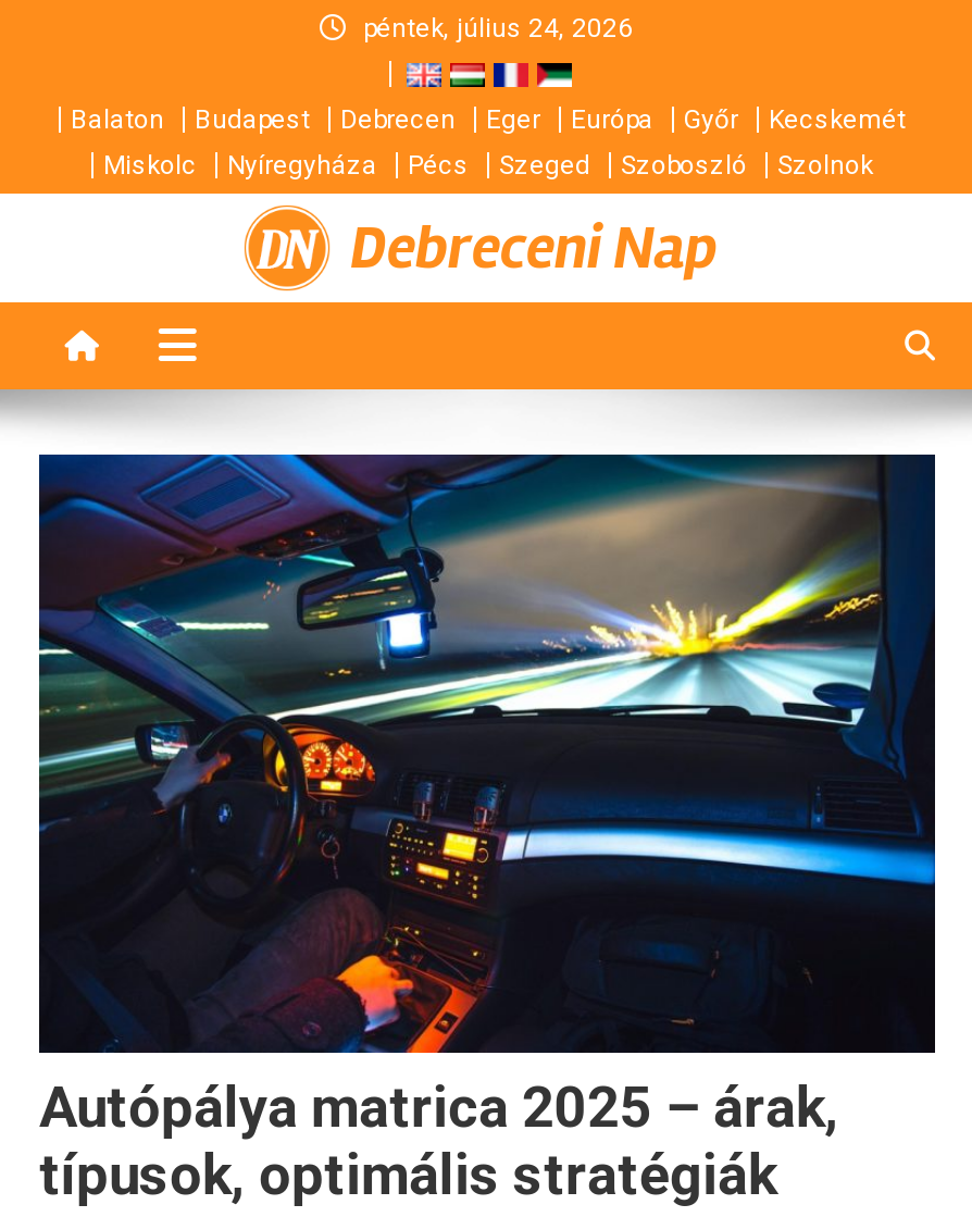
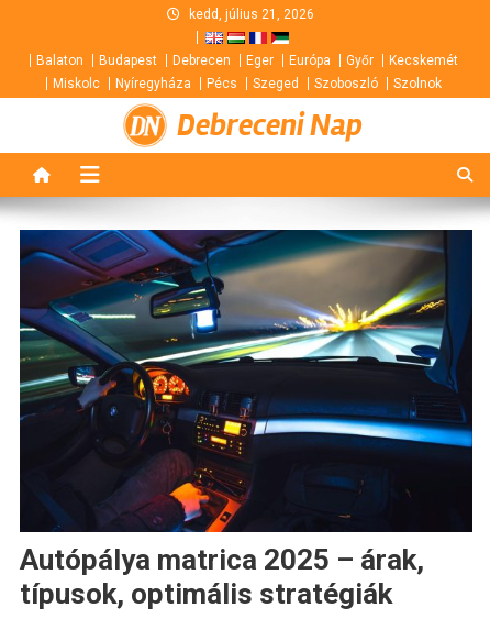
[363,13,633,44] péntek, július 24, 2026 -> [189,7,314,22] kedd, július 21, 2026

